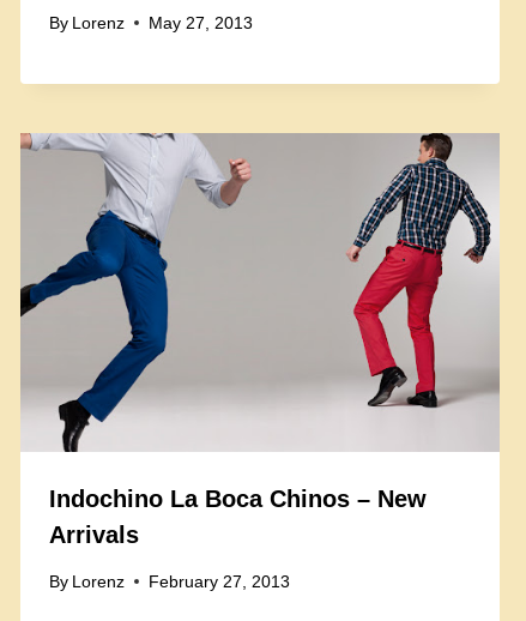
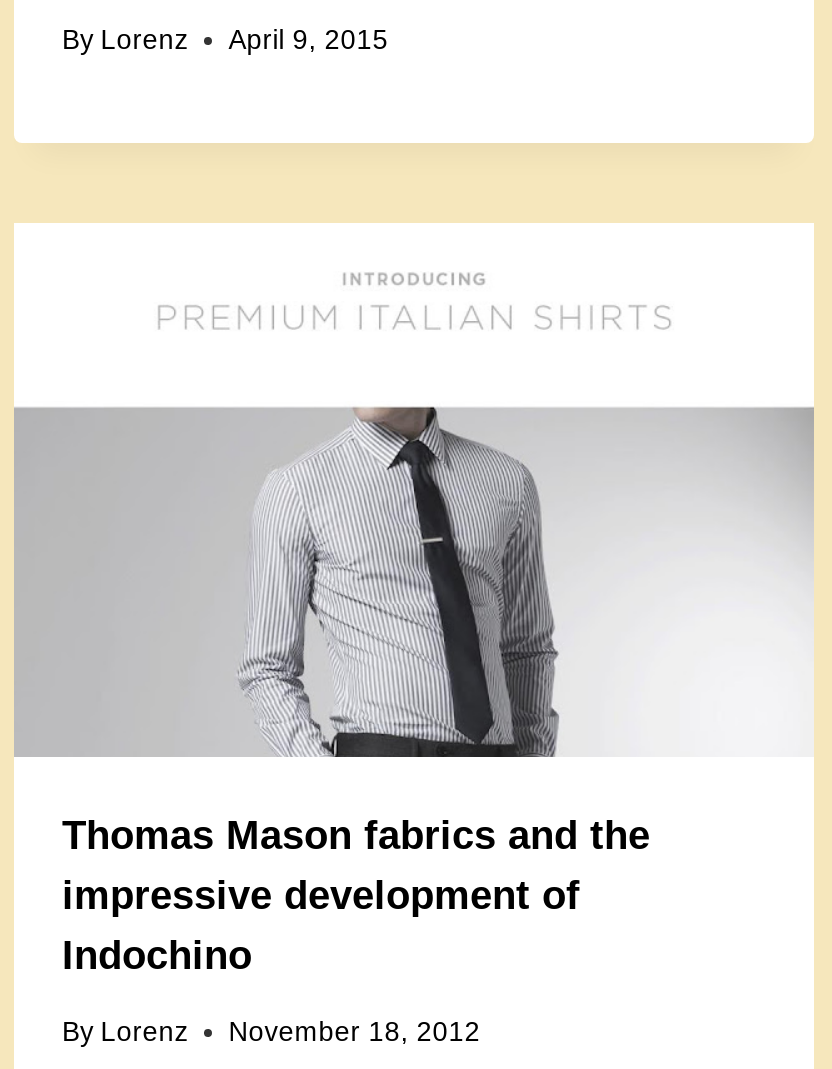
[49,14,253,32] By Lorenz May 27, 2013 -> [62,25,388,55] By Lorenz April 9, 2015
[19,132,500,548] [image] | Indochino La Boca Chinos – New | Arrivals -> [14,222,814,976] [image] | Thomas Mason fabrics and the | impressive development of | Indochino
[49,573,290,591] By Lorenz February 27, 2013 -> [62,1018,480,1048] By Lorenz November 18, 2012

